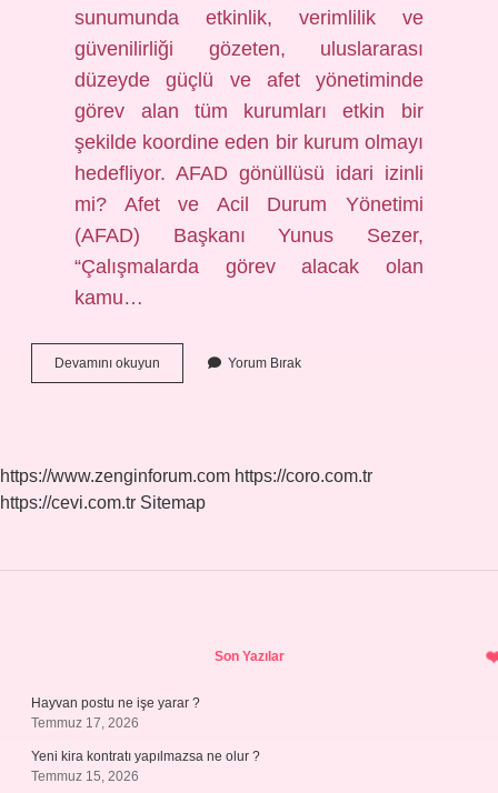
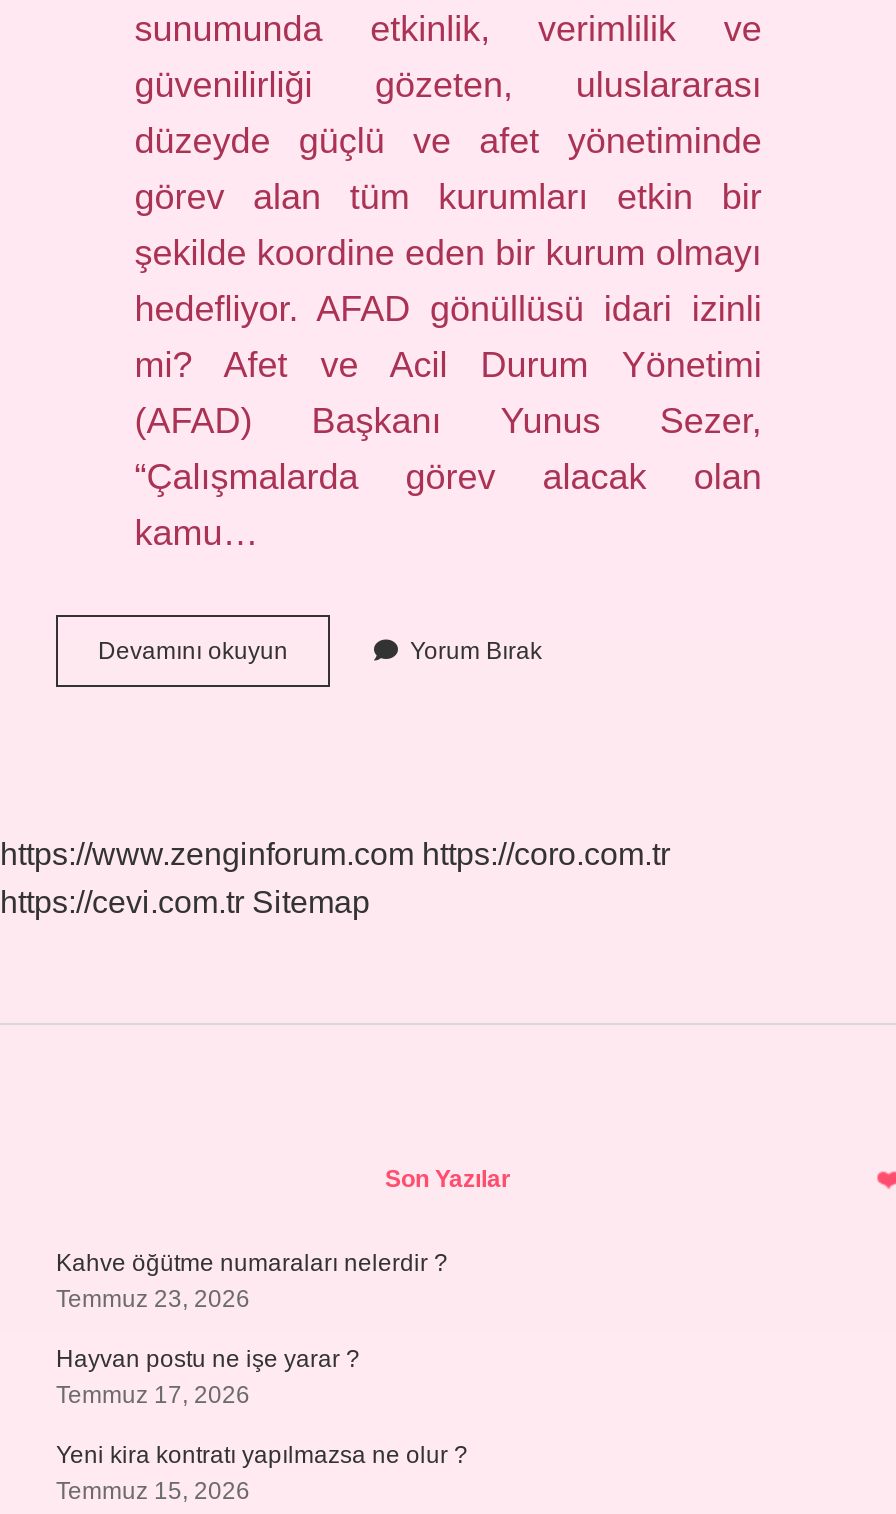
none -> [56,1249,448,1313] Kahve öğütme numaraları nelerdir ? | Temmuz 23, 2026

